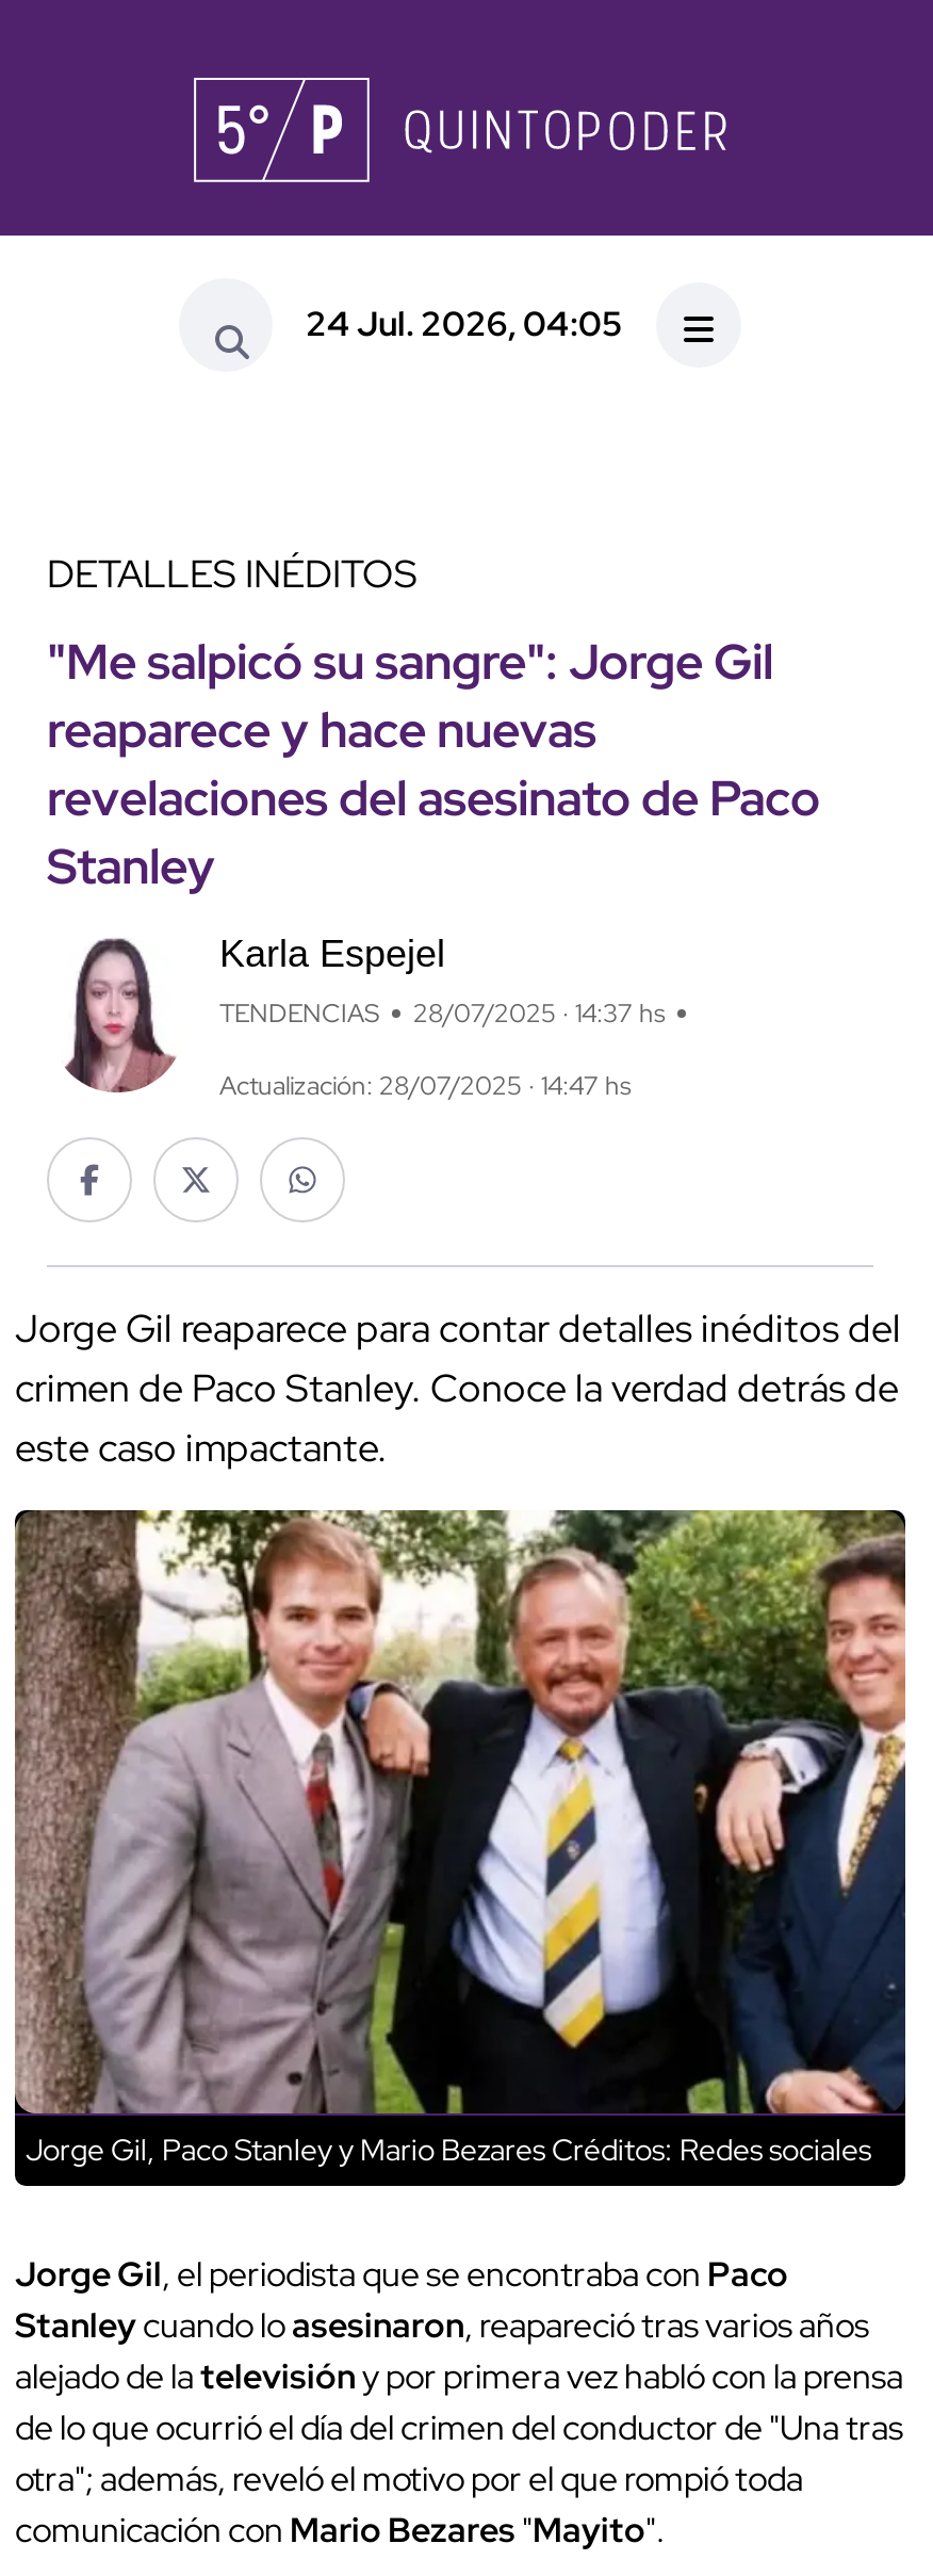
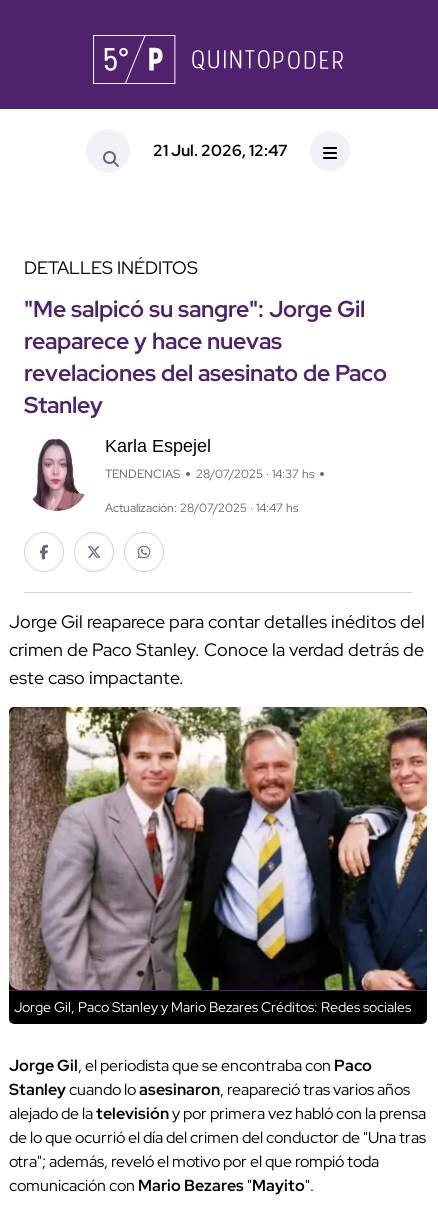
[306,301,623,346] 24 Jul. 2026, 04:05 -> [152,140,287,161] 21 Jul. 2026, 12:47

